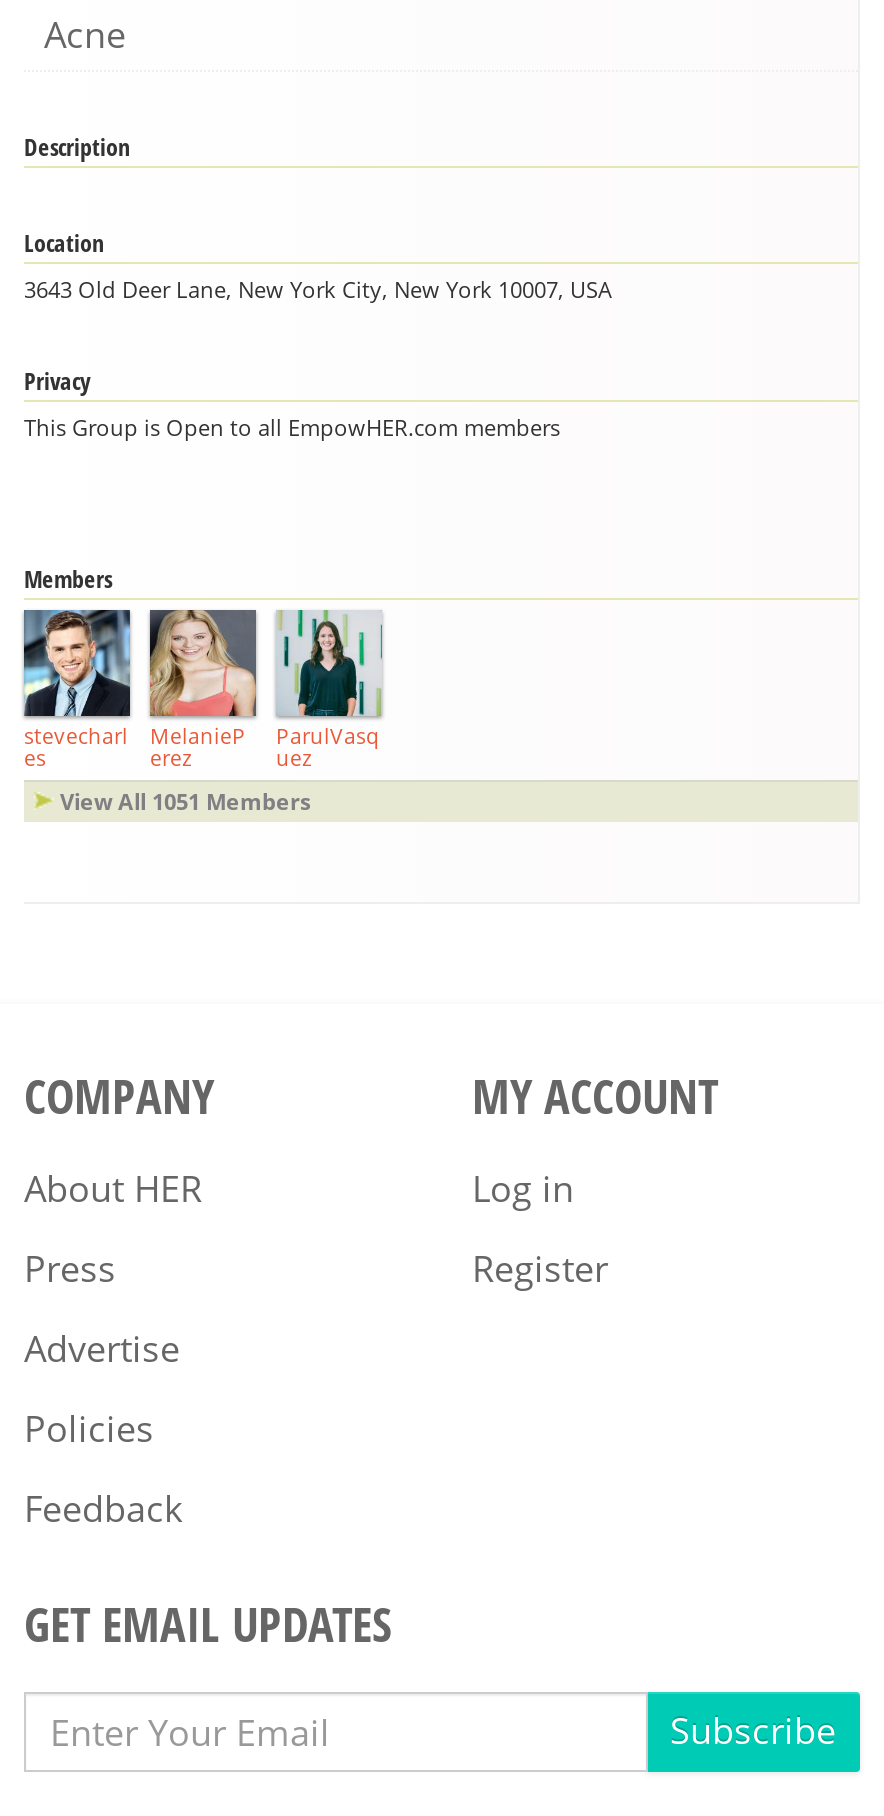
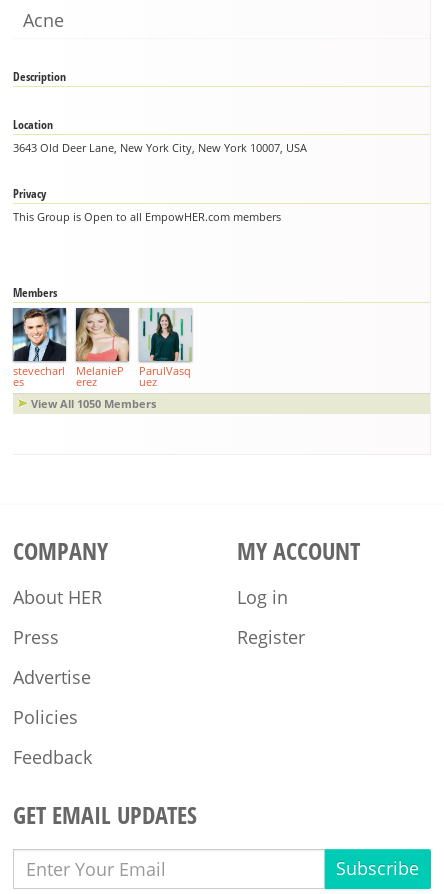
[54,786,310,816] View All 1051 Members -> [28,396,156,411] View All 1050 Members

